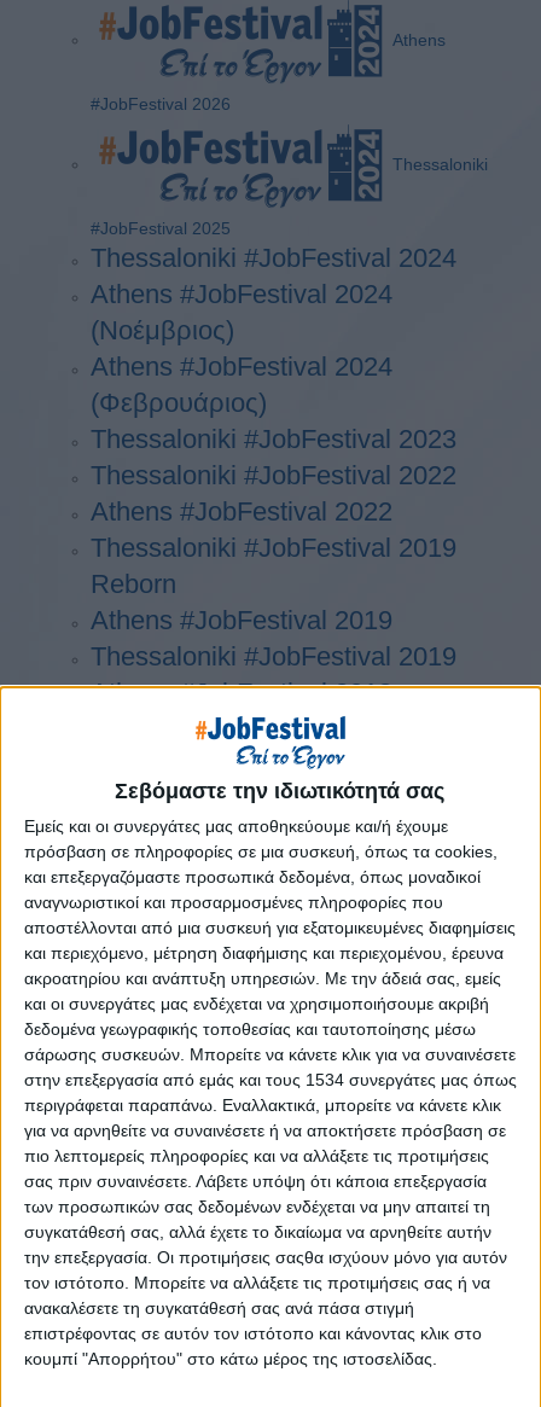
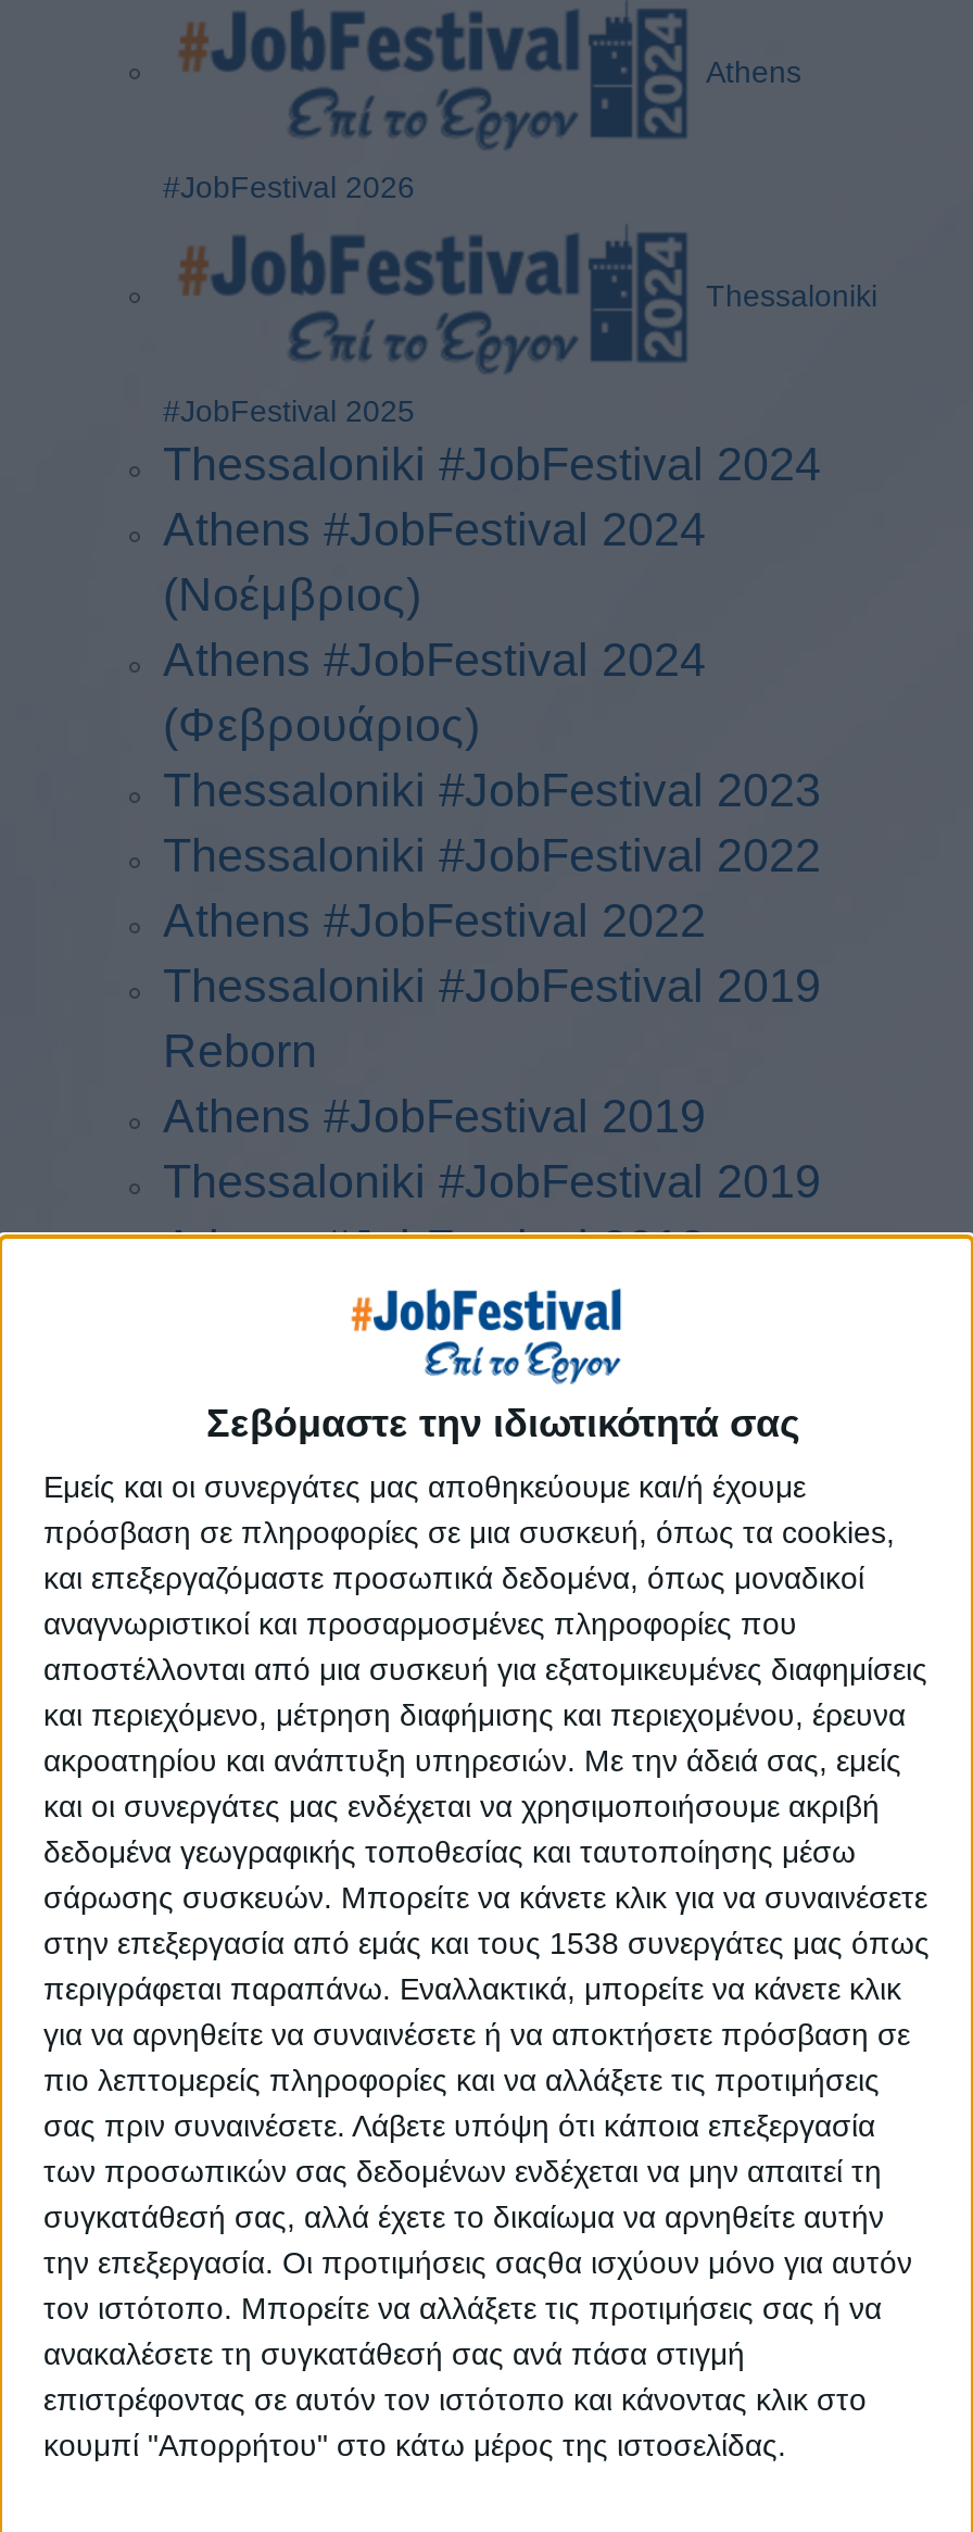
[24,1071,517,1090] στην επεξεργασία από εμάς και τους 1534 συνεργάτες μας όπως -> [43,1926,930,1961] στην επεξεργασία από εμάς και τους 1538 συνεργάτες μας όπως

